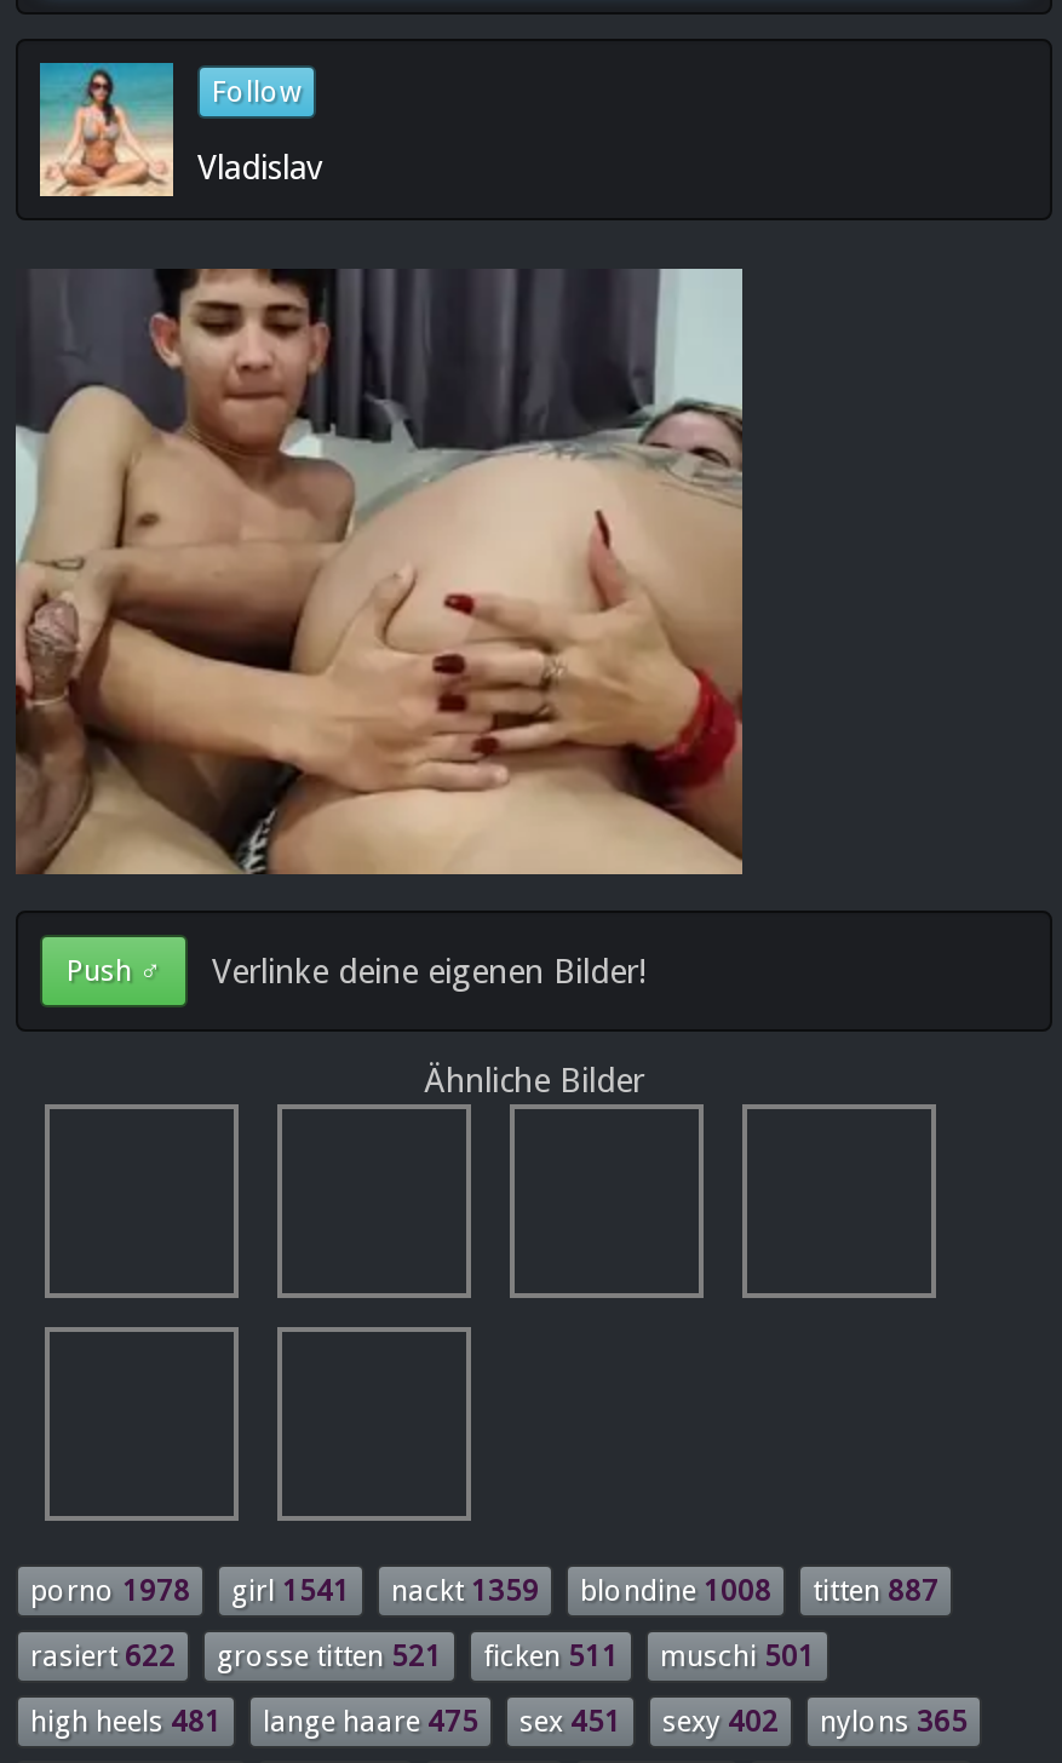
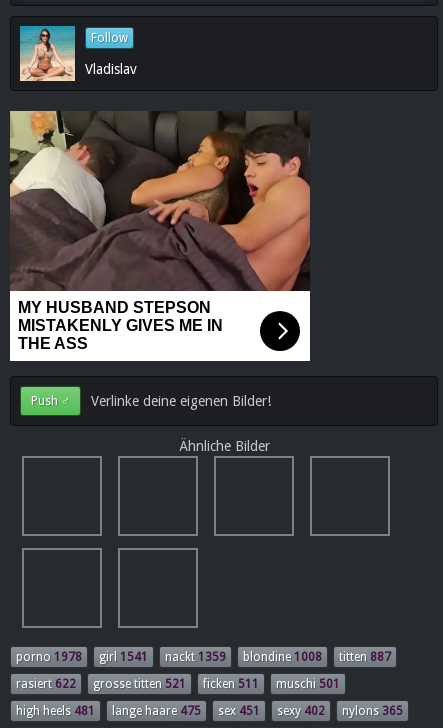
[13,266,745,877] [image] -> [9,110,311,362] [image]

